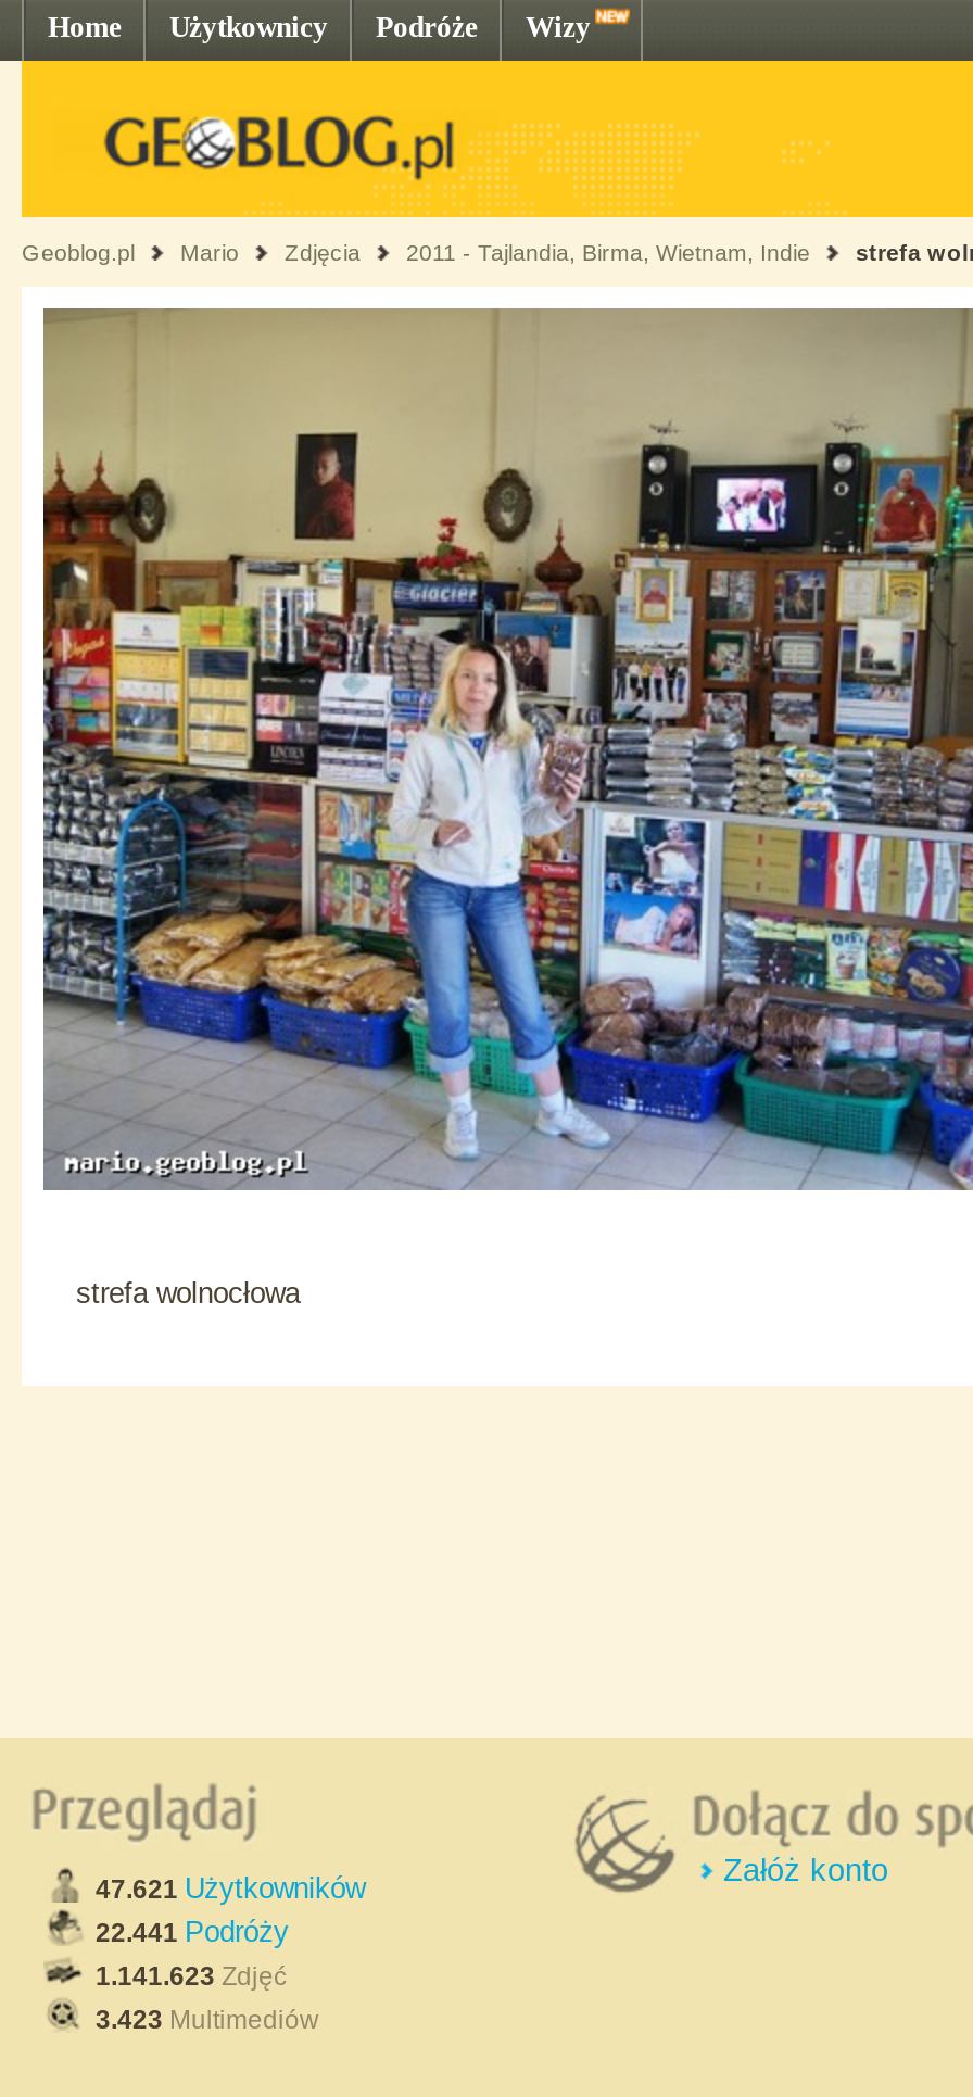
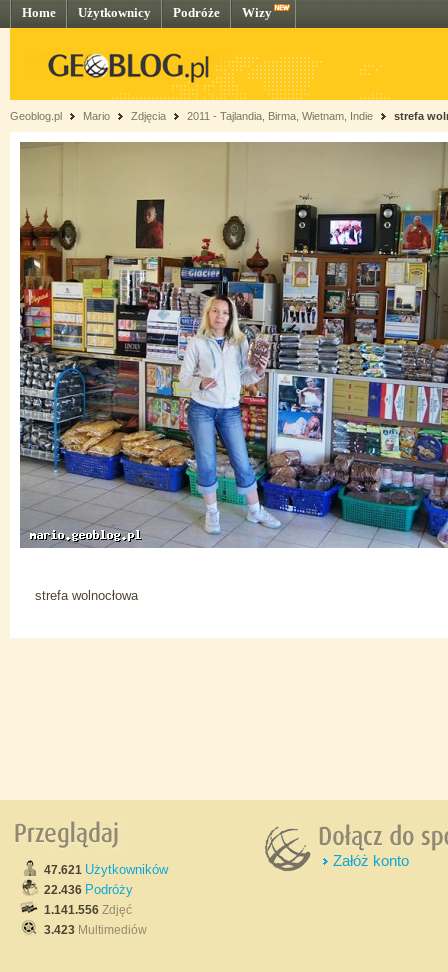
[96,1916,289,1948] 22.441 Podróży -> [44,882,133,897] 22.436 Podróży
[96,1961,287,1992] 1.141.623 Zdjęć -> [44,903,132,917] 1.141.556 Zdjęć

